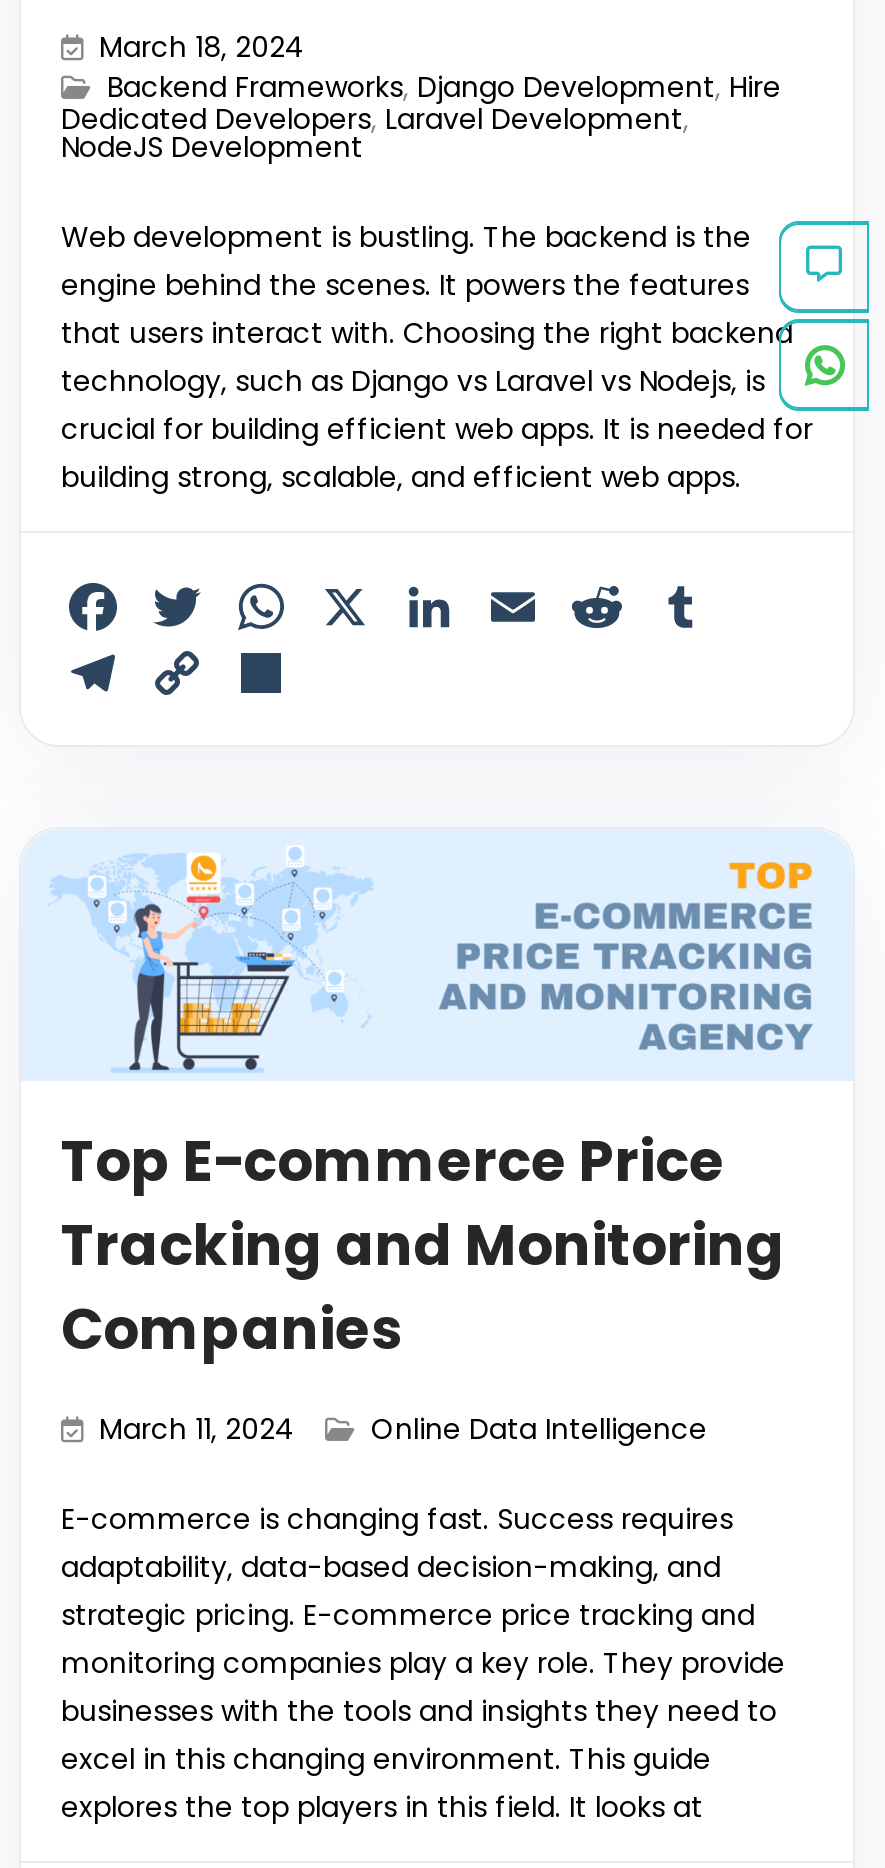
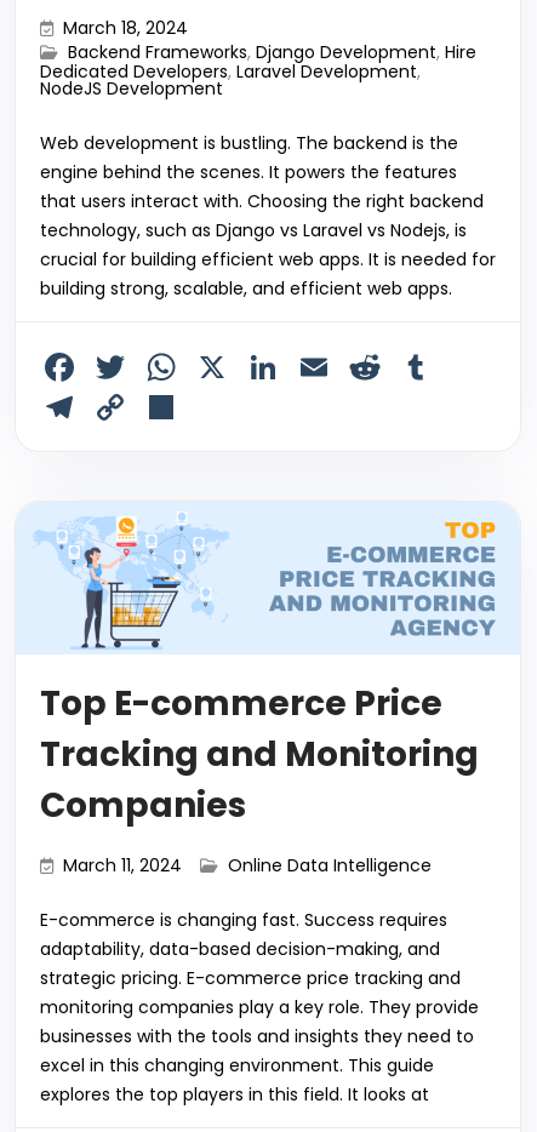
[777,218,871,414] [image] -> none

